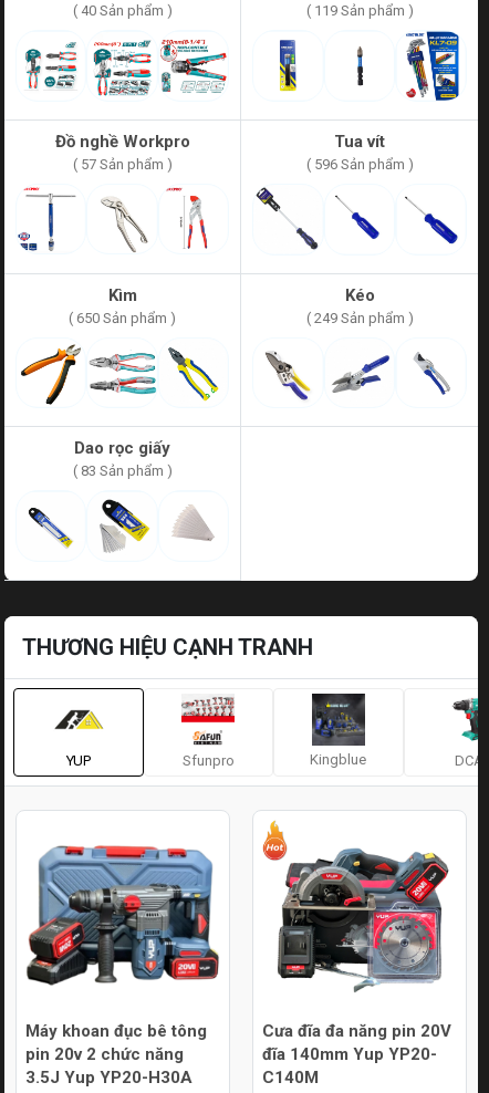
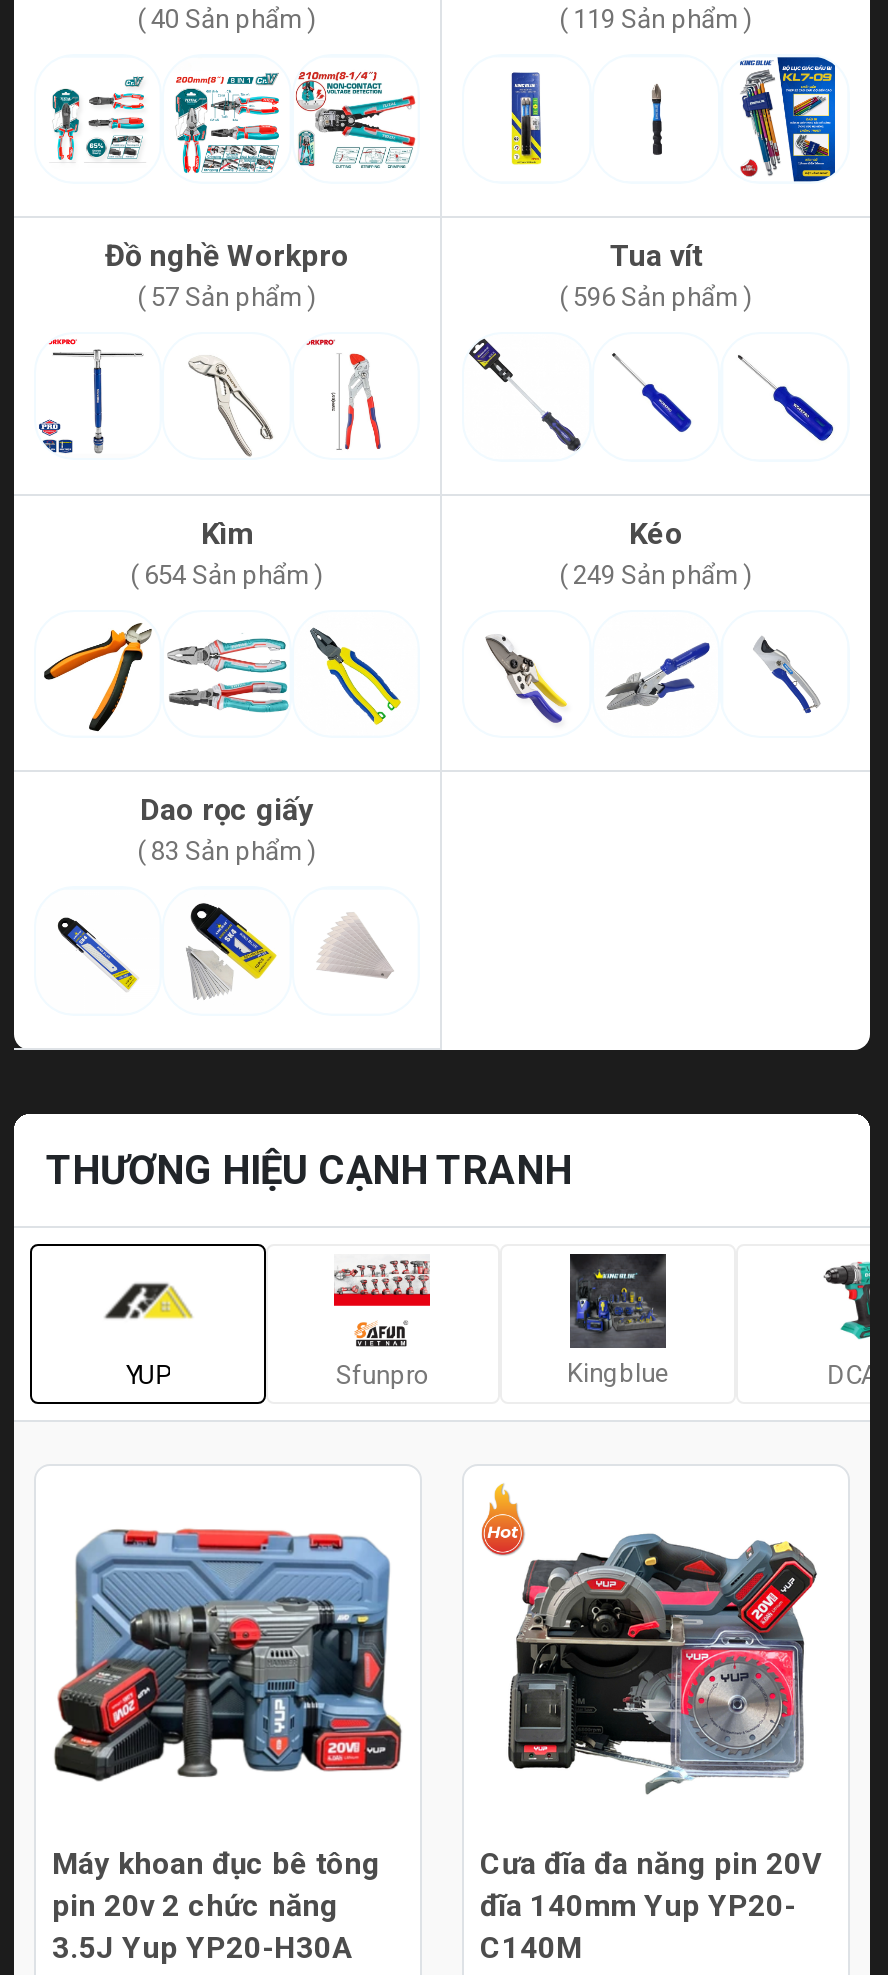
[69,309,176,326] ( 650 Sản phẩm ) -> [130,559,324,589] ( 654 Sản phẩm )

